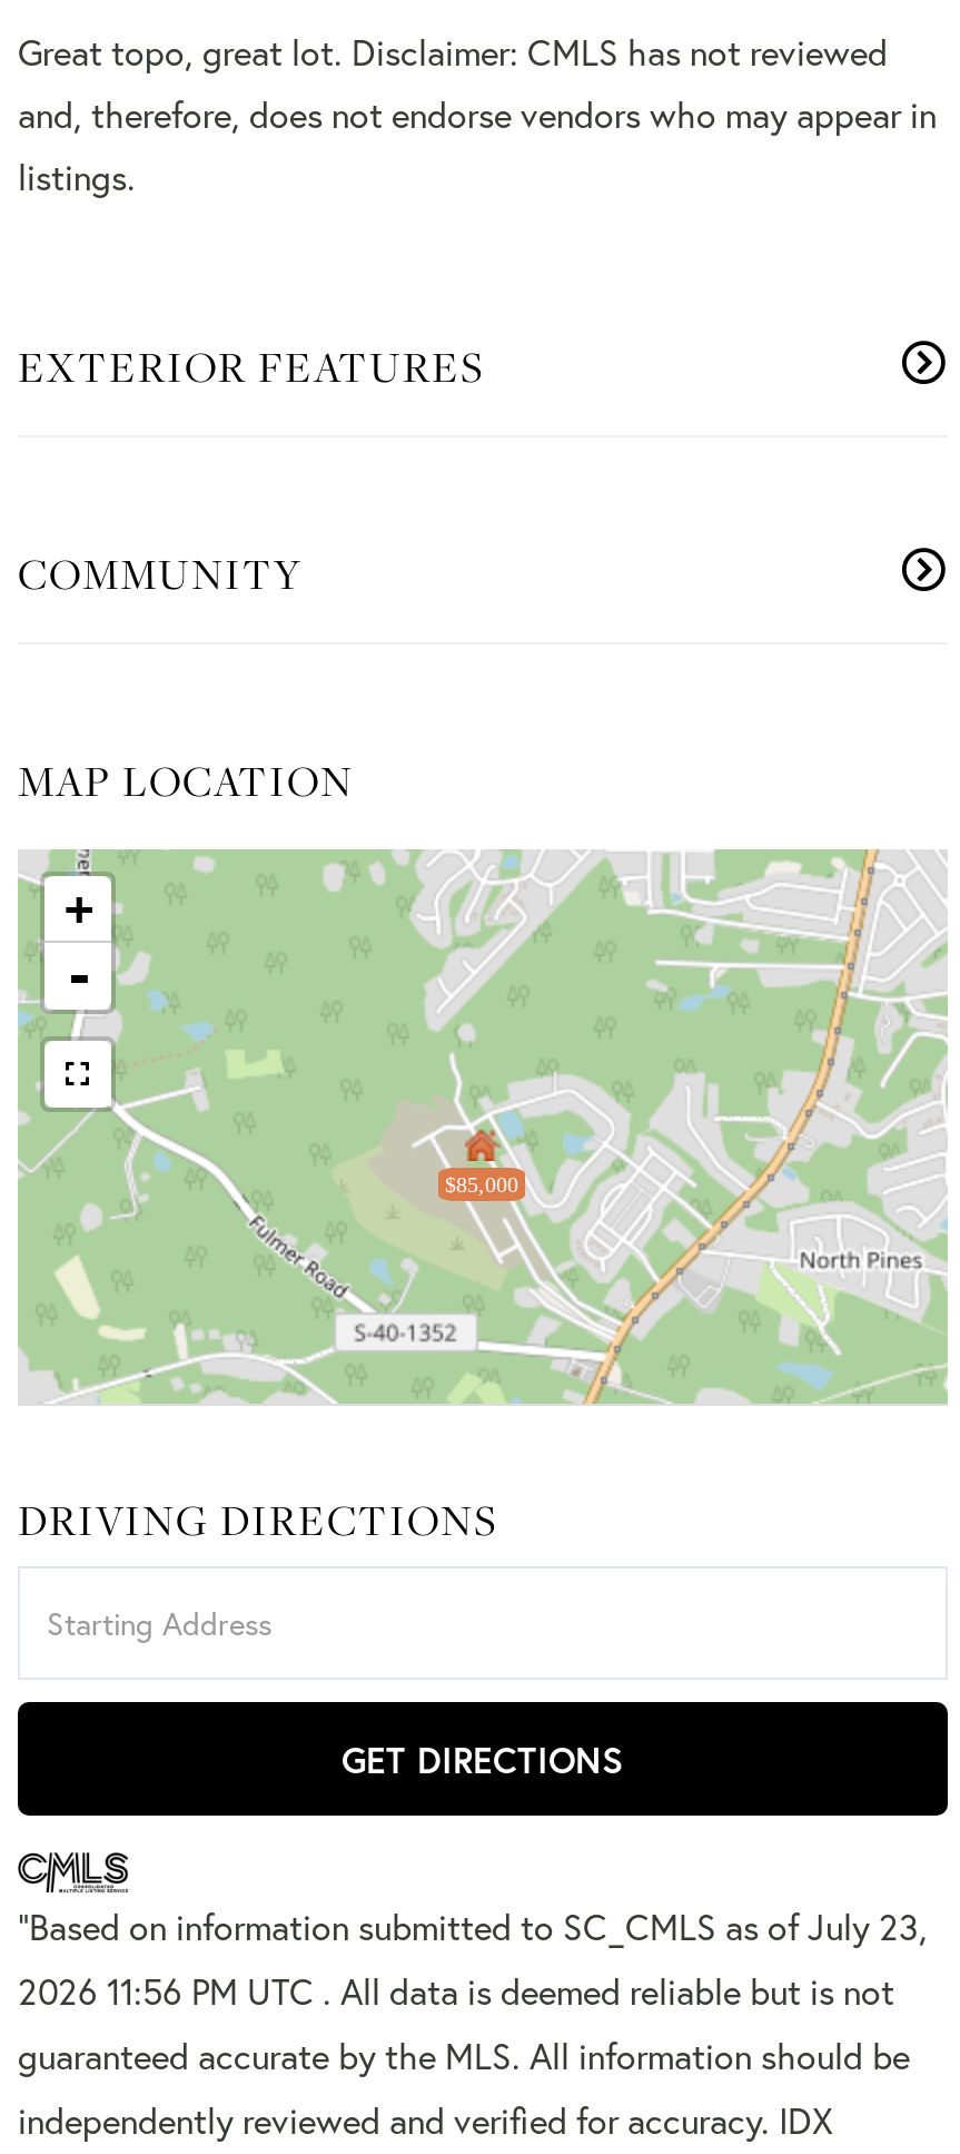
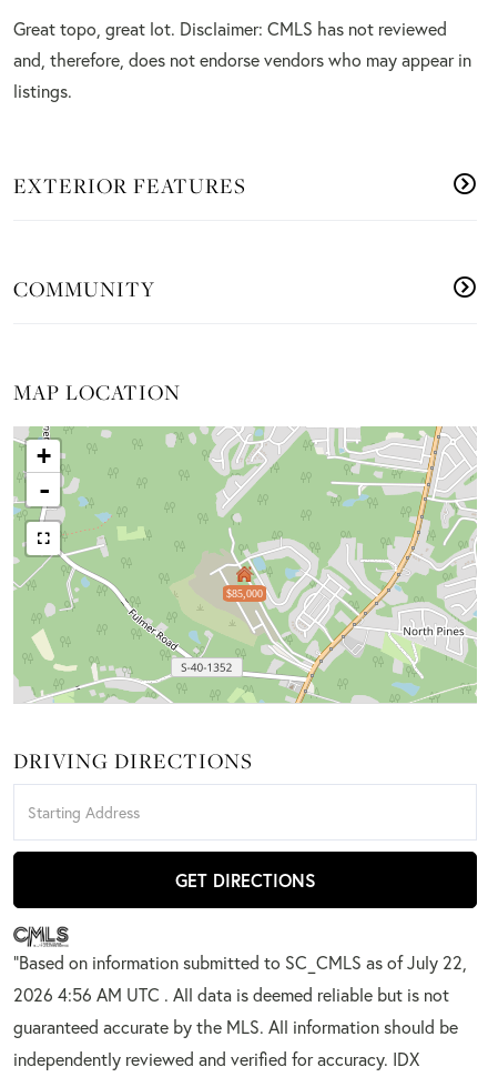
[18,1903,928,1950] "Based on information submitted to SC_CMLS as of July 23, -> [13,952,467,974] "Based on information submitted to SC_CMLS as of July 22,
[18,1968,894,2014] 2026 11:56 PM UTC . All data is deemed reliable but is not -> [13,984,449,1006] 2026 4:56 AM UTC . All data is deemed reliable but is not

